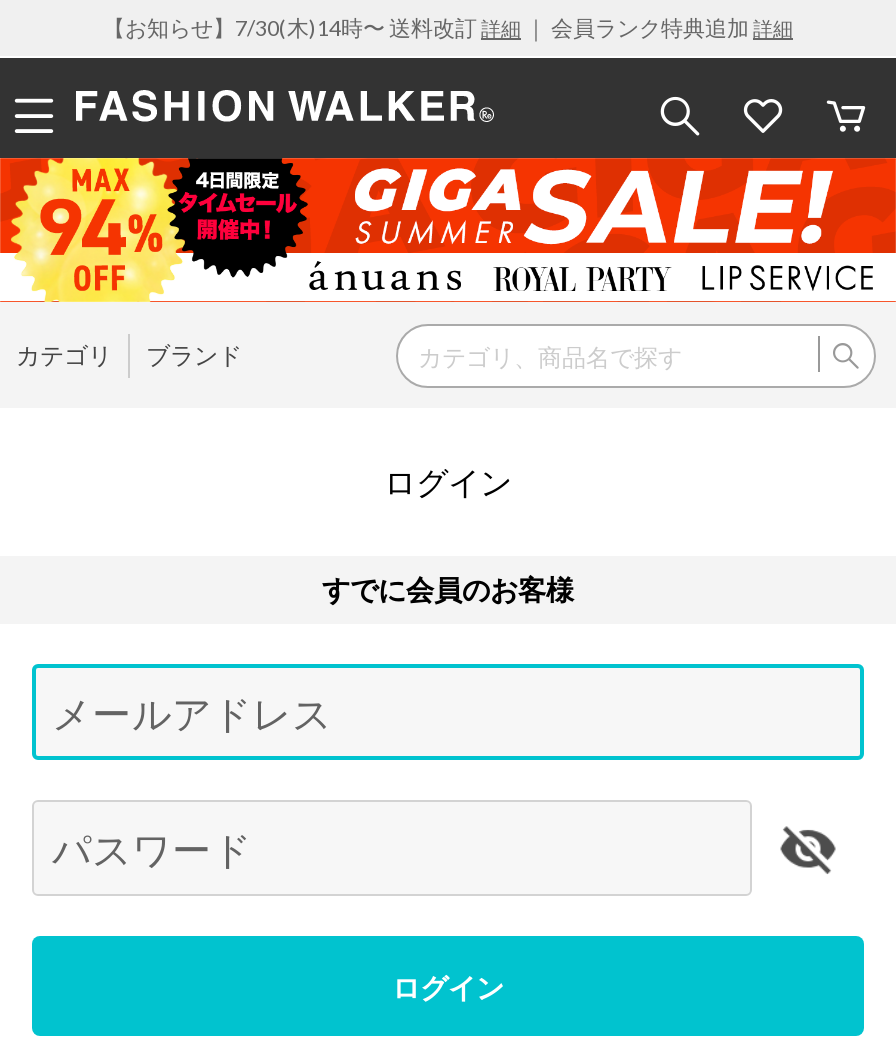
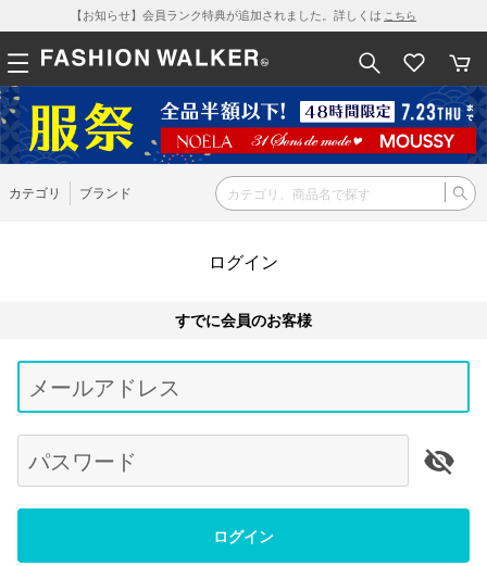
[103,14,793,40] 【お知らせ】7/30(木)14時〜 送料改訂詳細｜ 会員ランク特典追加詳細 -> [71,8,416,22] 【お知らせ】会員ランク特典が追加されました。詳しくはこちら
[6,156,890,304] [image] -> [3,86,484,165] [image]

